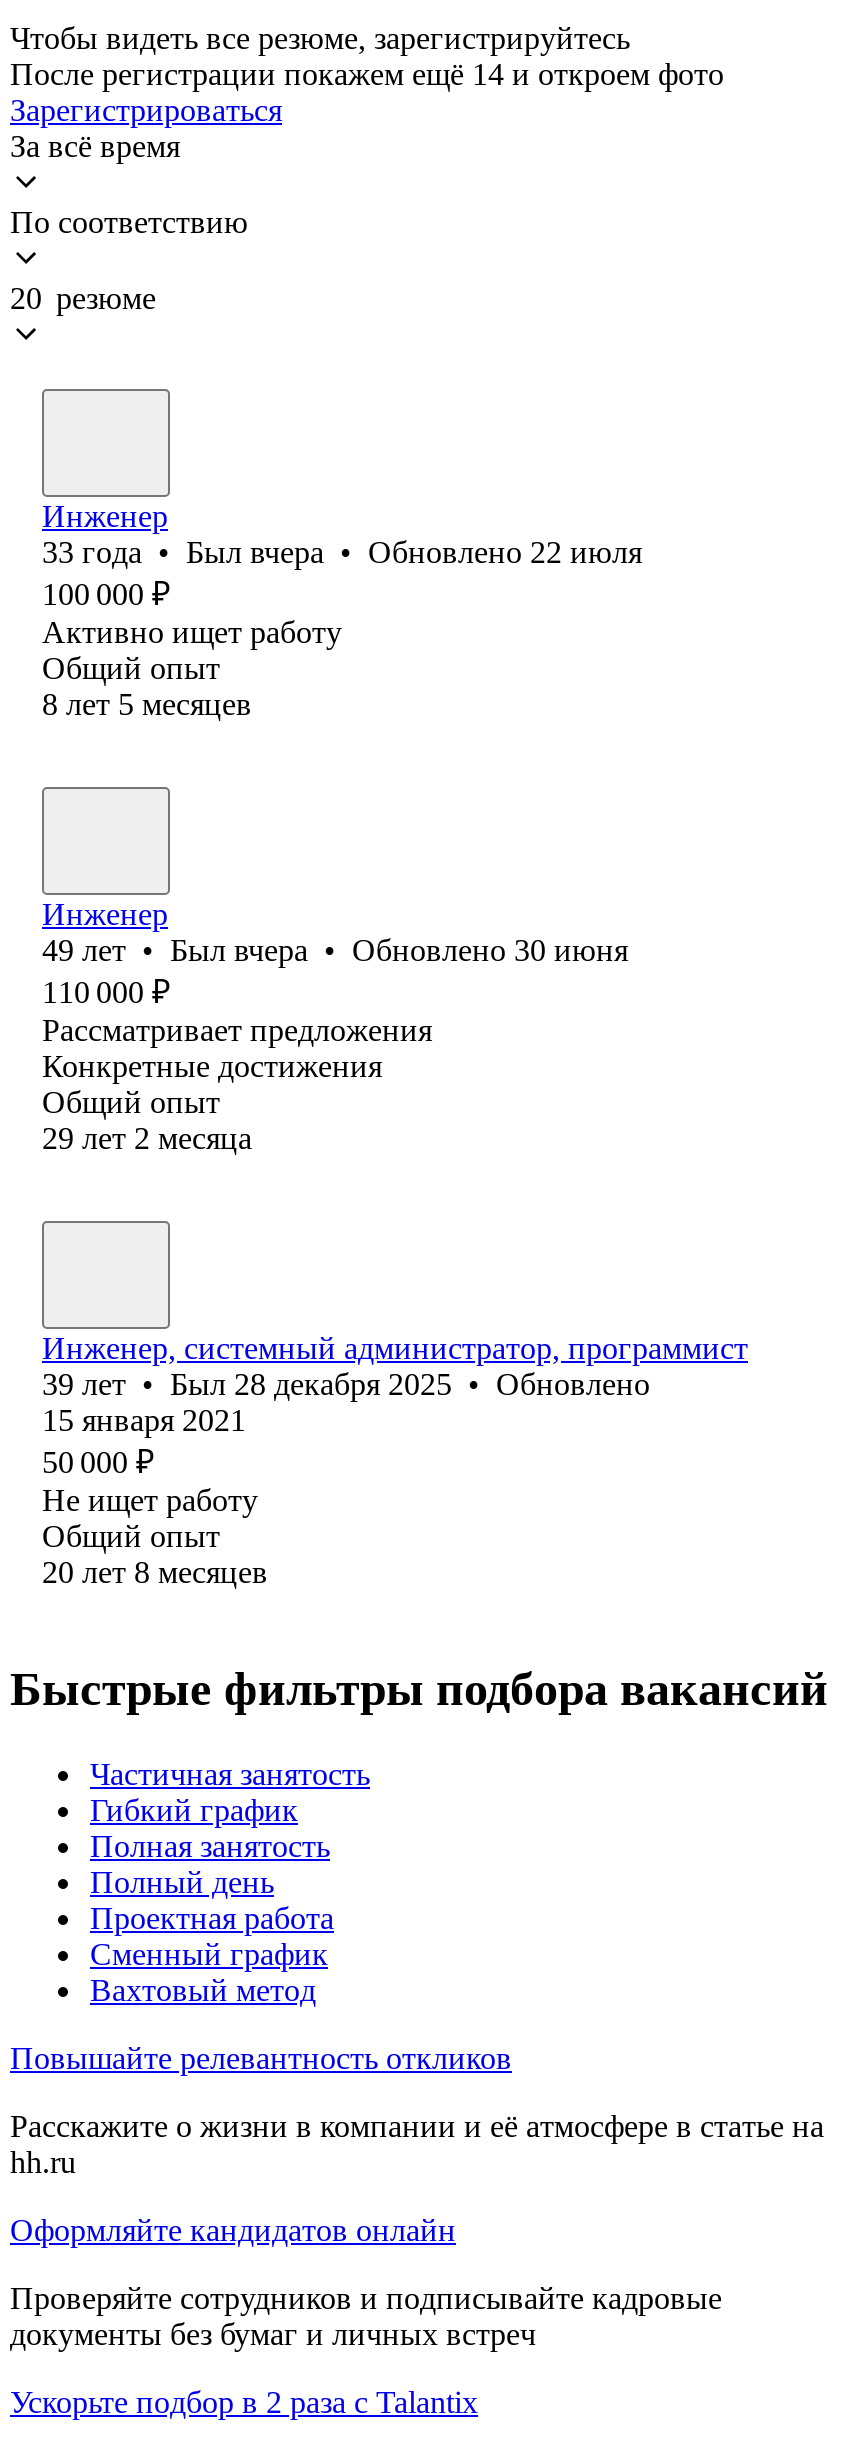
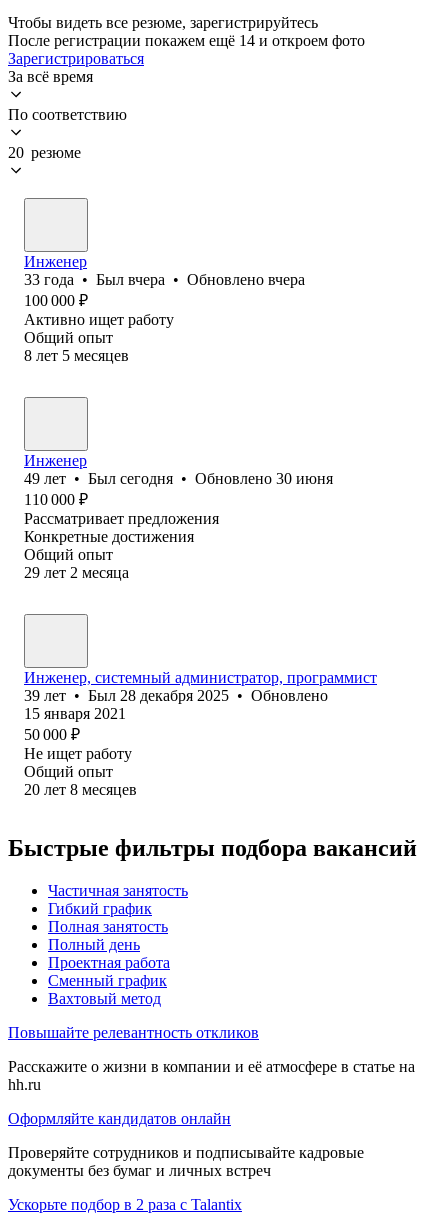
[42,535,642,569] 33 года • Был вчера • Обновлено 22 июля -> [24,271,305,288] 33 года • Был вчера • Обновлено вчера
[42,933,628,967] 49 лет • Был вчера • Обновлено 30 июня -> [24,470,333,487] 49 лет • Был сегодня • Обновлено 30 июня

